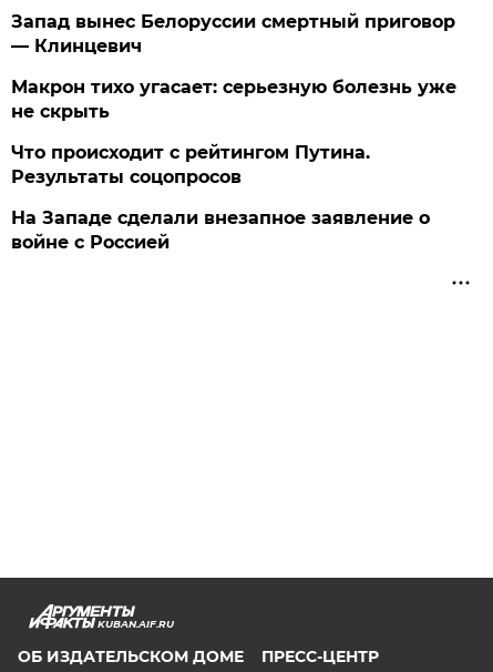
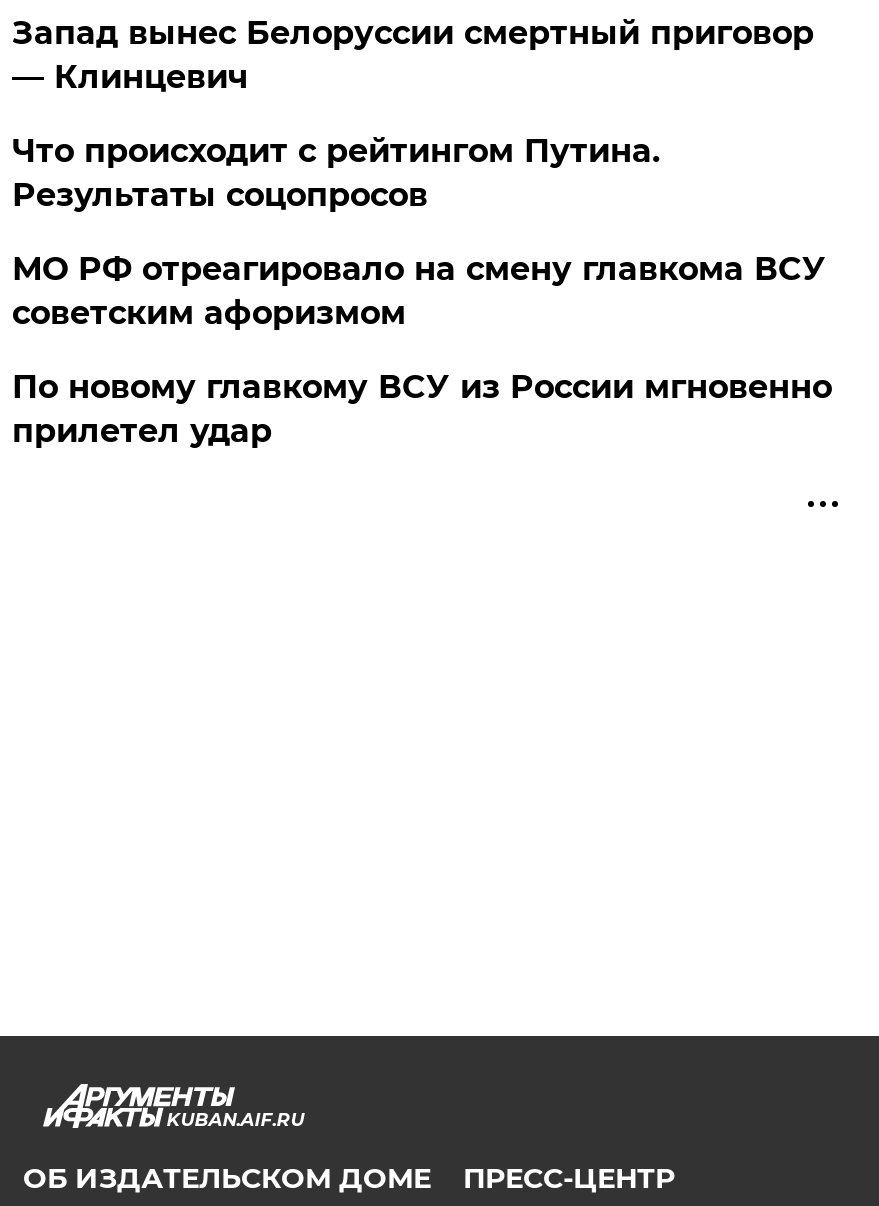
[12,77,457,122] Макрон тихо угасает: серьезную болезнь уже | не скрыть -> none
moved [12,142,370,187] -> [12,132,660,214]: Что происходит с рейтингом Путина. | Результаты соцопросов
[12,207,430,253] На Западе сделали внезапное заявление о | войне с Россией -> [12,250,832,450] МО РФ отреагировало на смену главкома ВСУ | советским афоризмом | По новому главкому ВСУ из России мгновенно | прилетел удар

